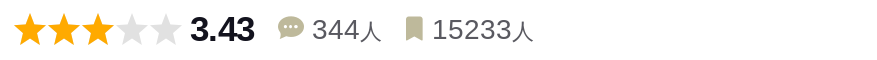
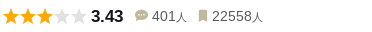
[312,14,382,46] 344人 -> [152,8,187,24] 401人
[432,14,534,46] 15233人 -> [212,8,263,24] 22558人

